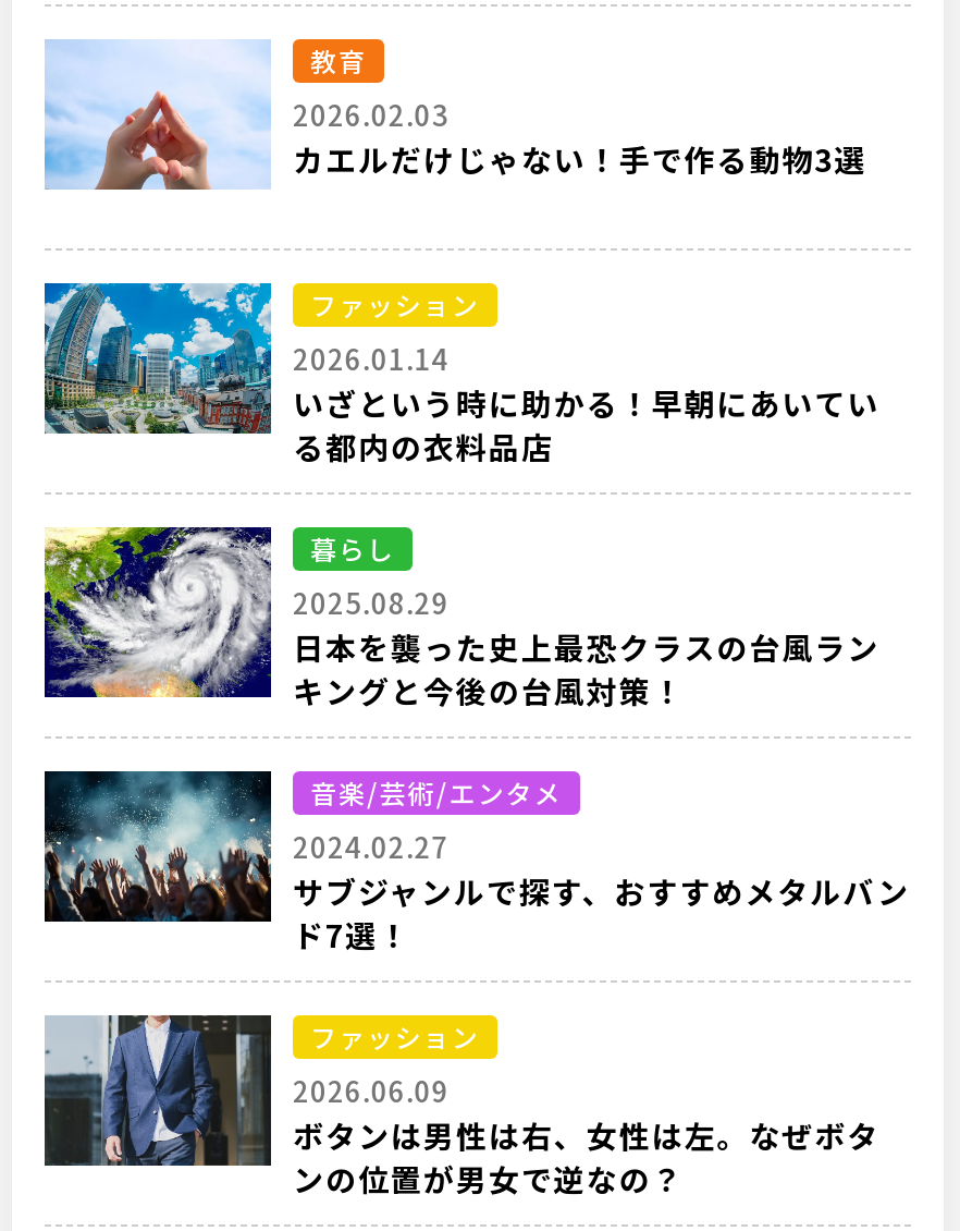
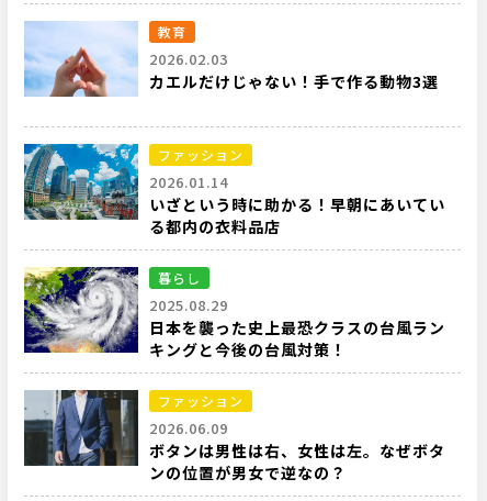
[42,769,910,955] [image] | 音楽/芸術/エンタメ | 2024.02.27 | サブジャンルで探す、おすすめメタルバン | ド7選！ -> none

